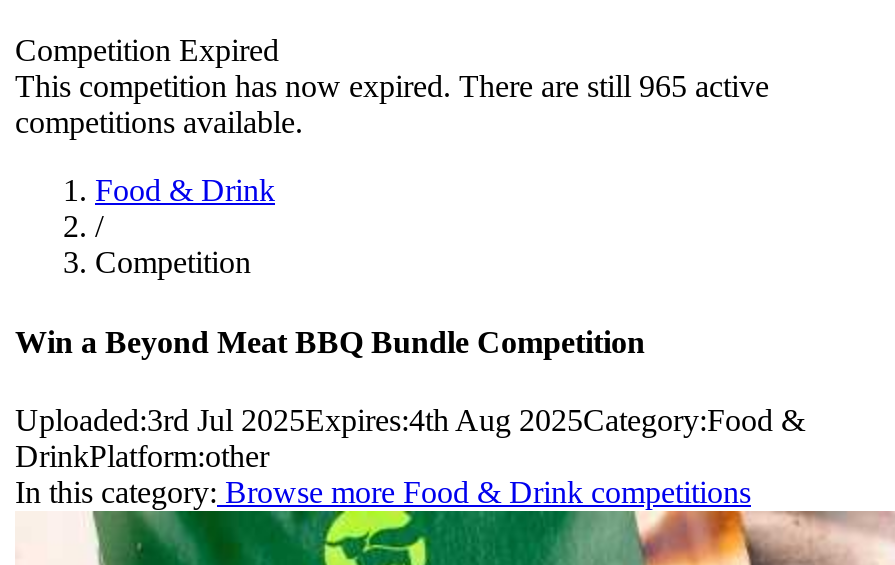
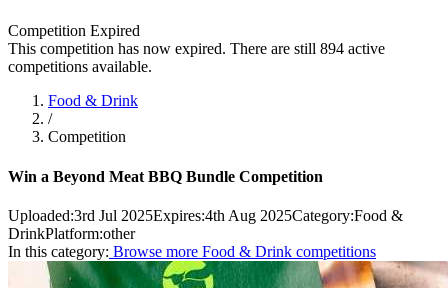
[15,70,769,104] This competition has now expired. There are still 965 active -> [8,40,385,57] This competition has now expired. There are still 894 active

